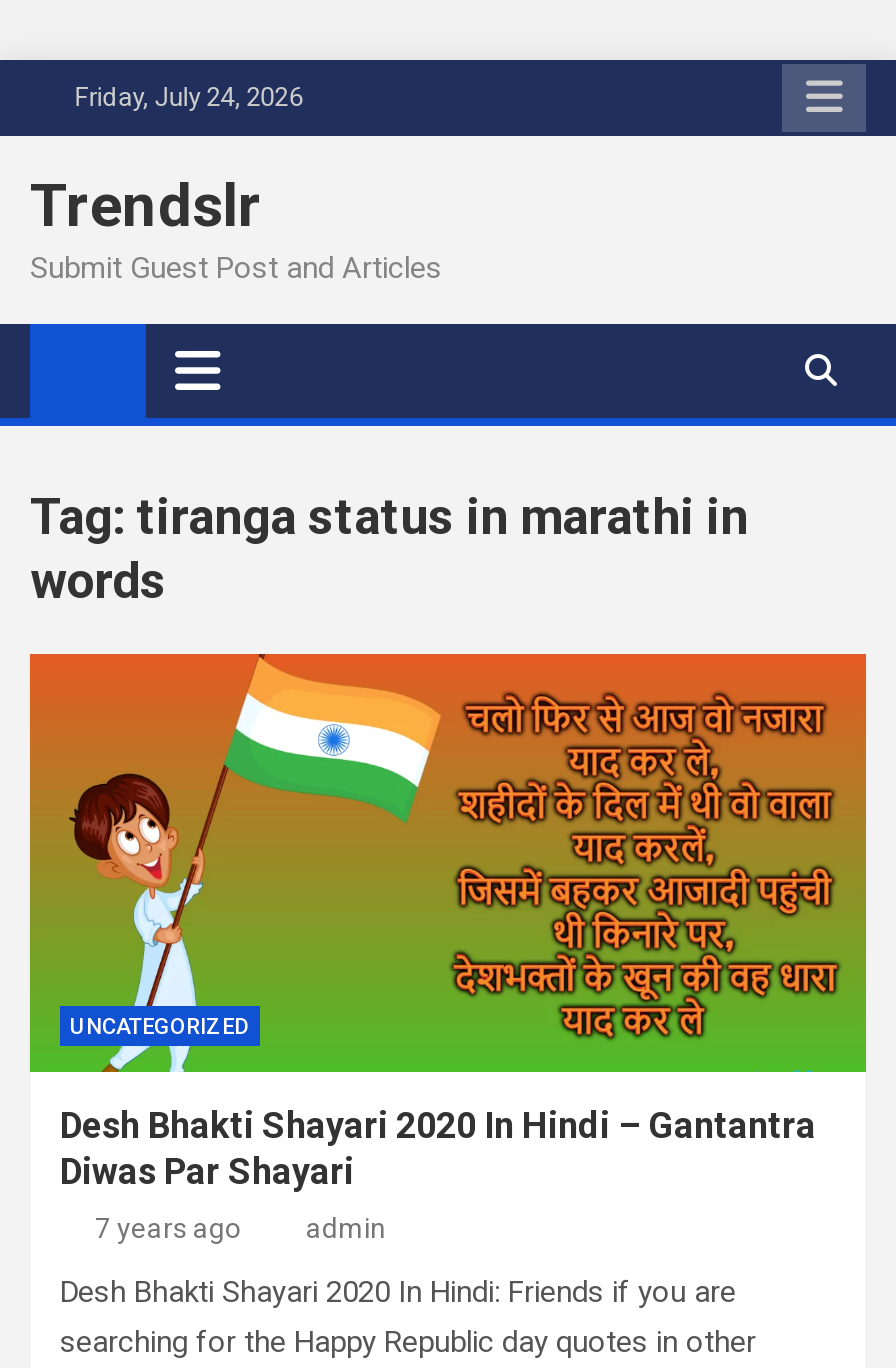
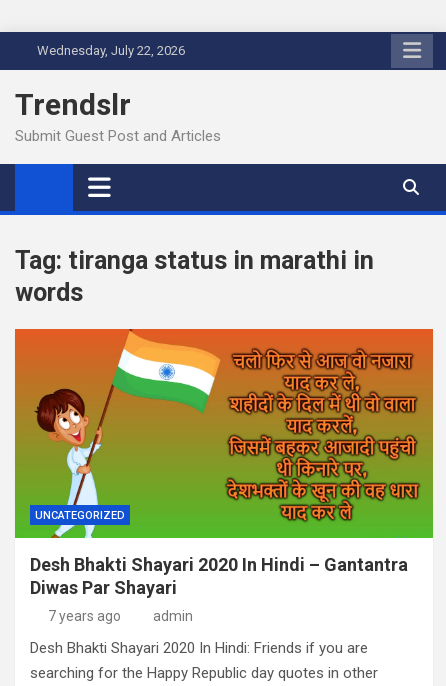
[62,82,302,112] Friday, July 24, 2026 -> [31,43,185,58] Wednesday, July 22, 2026

